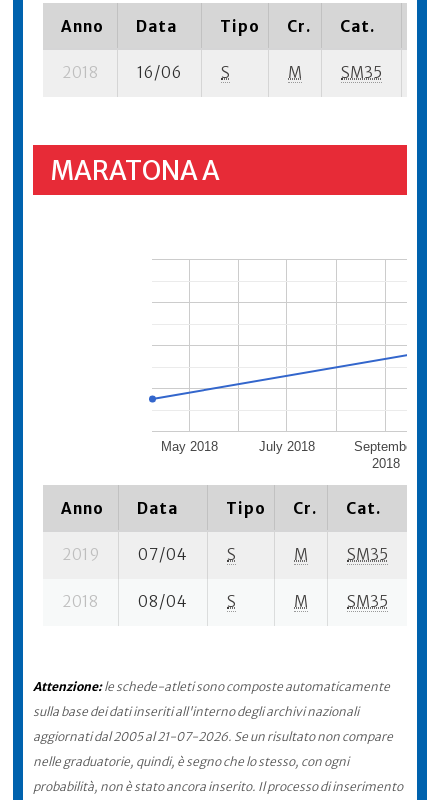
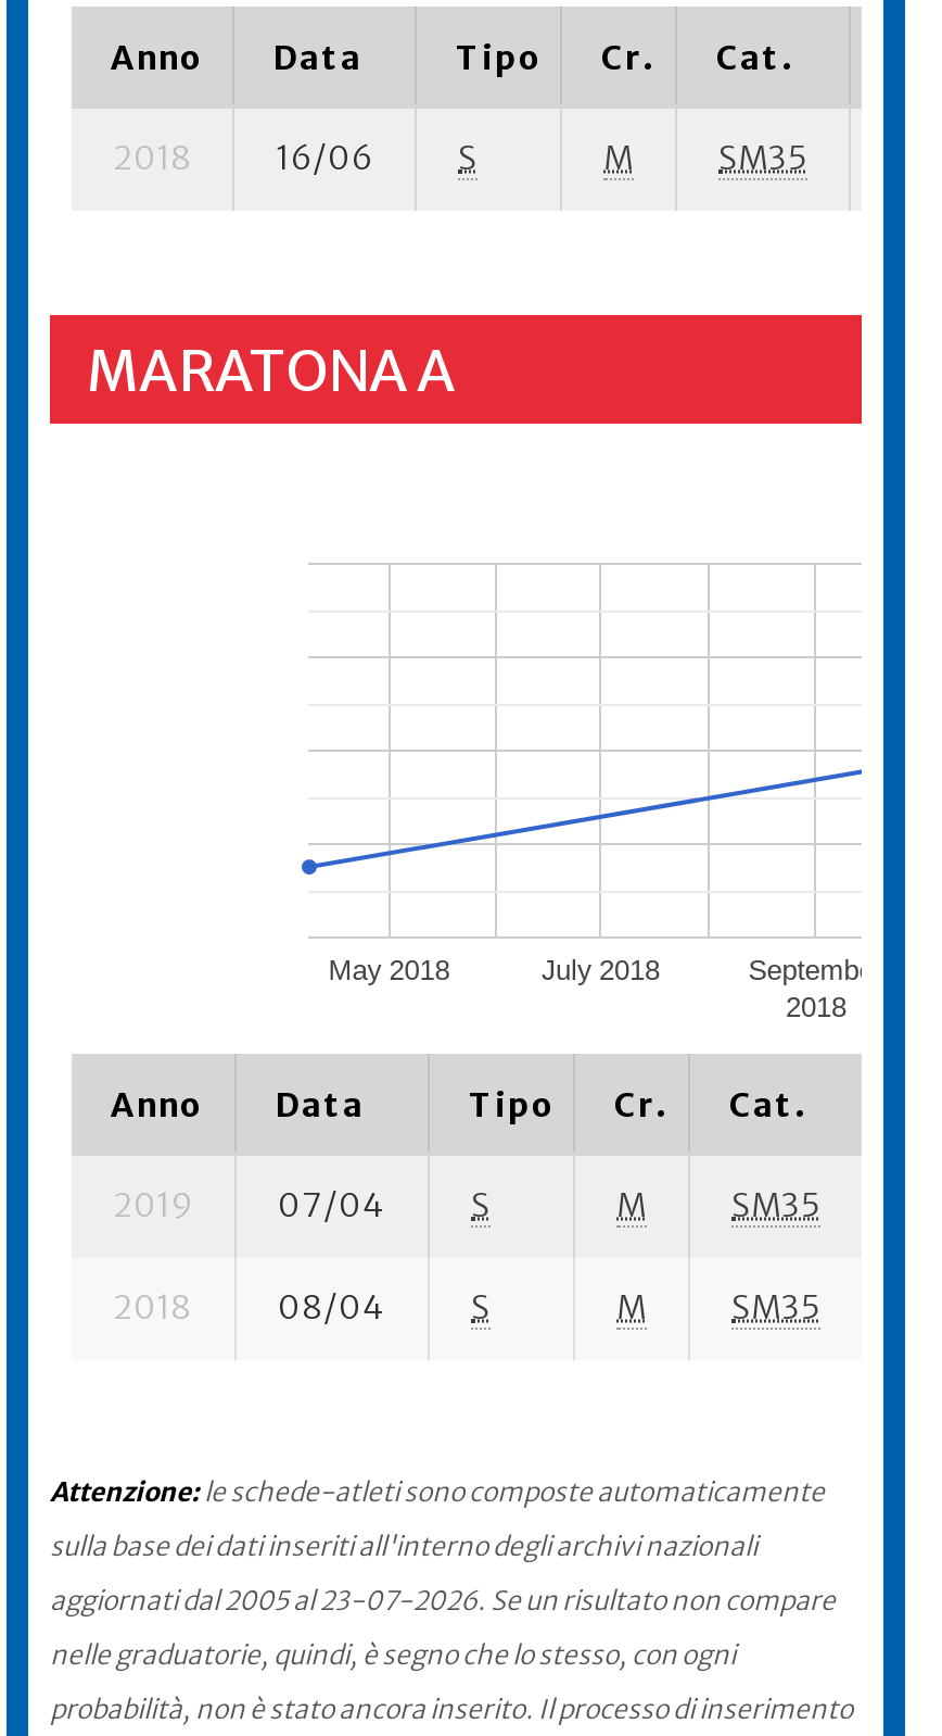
[33,729,393,744] aggiornati dal 2005 al 21-07-2026. Se un risultato non compare -> [50,1584,836,1617] aggiornati dal 2005 al 23-07-2026. Se un risultato non compare

